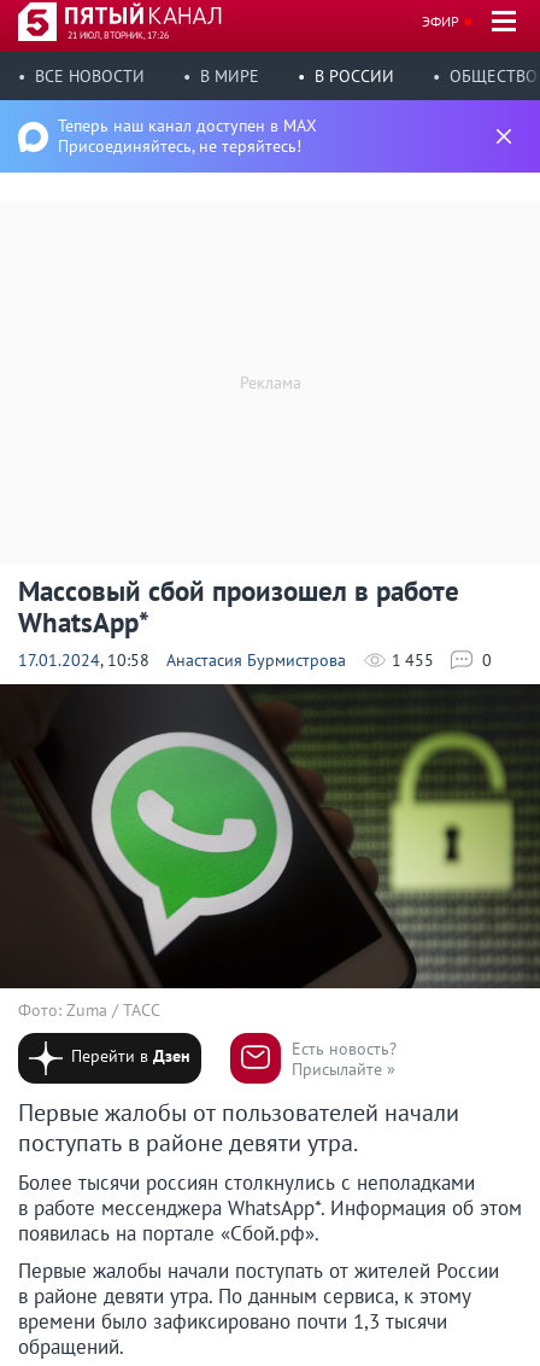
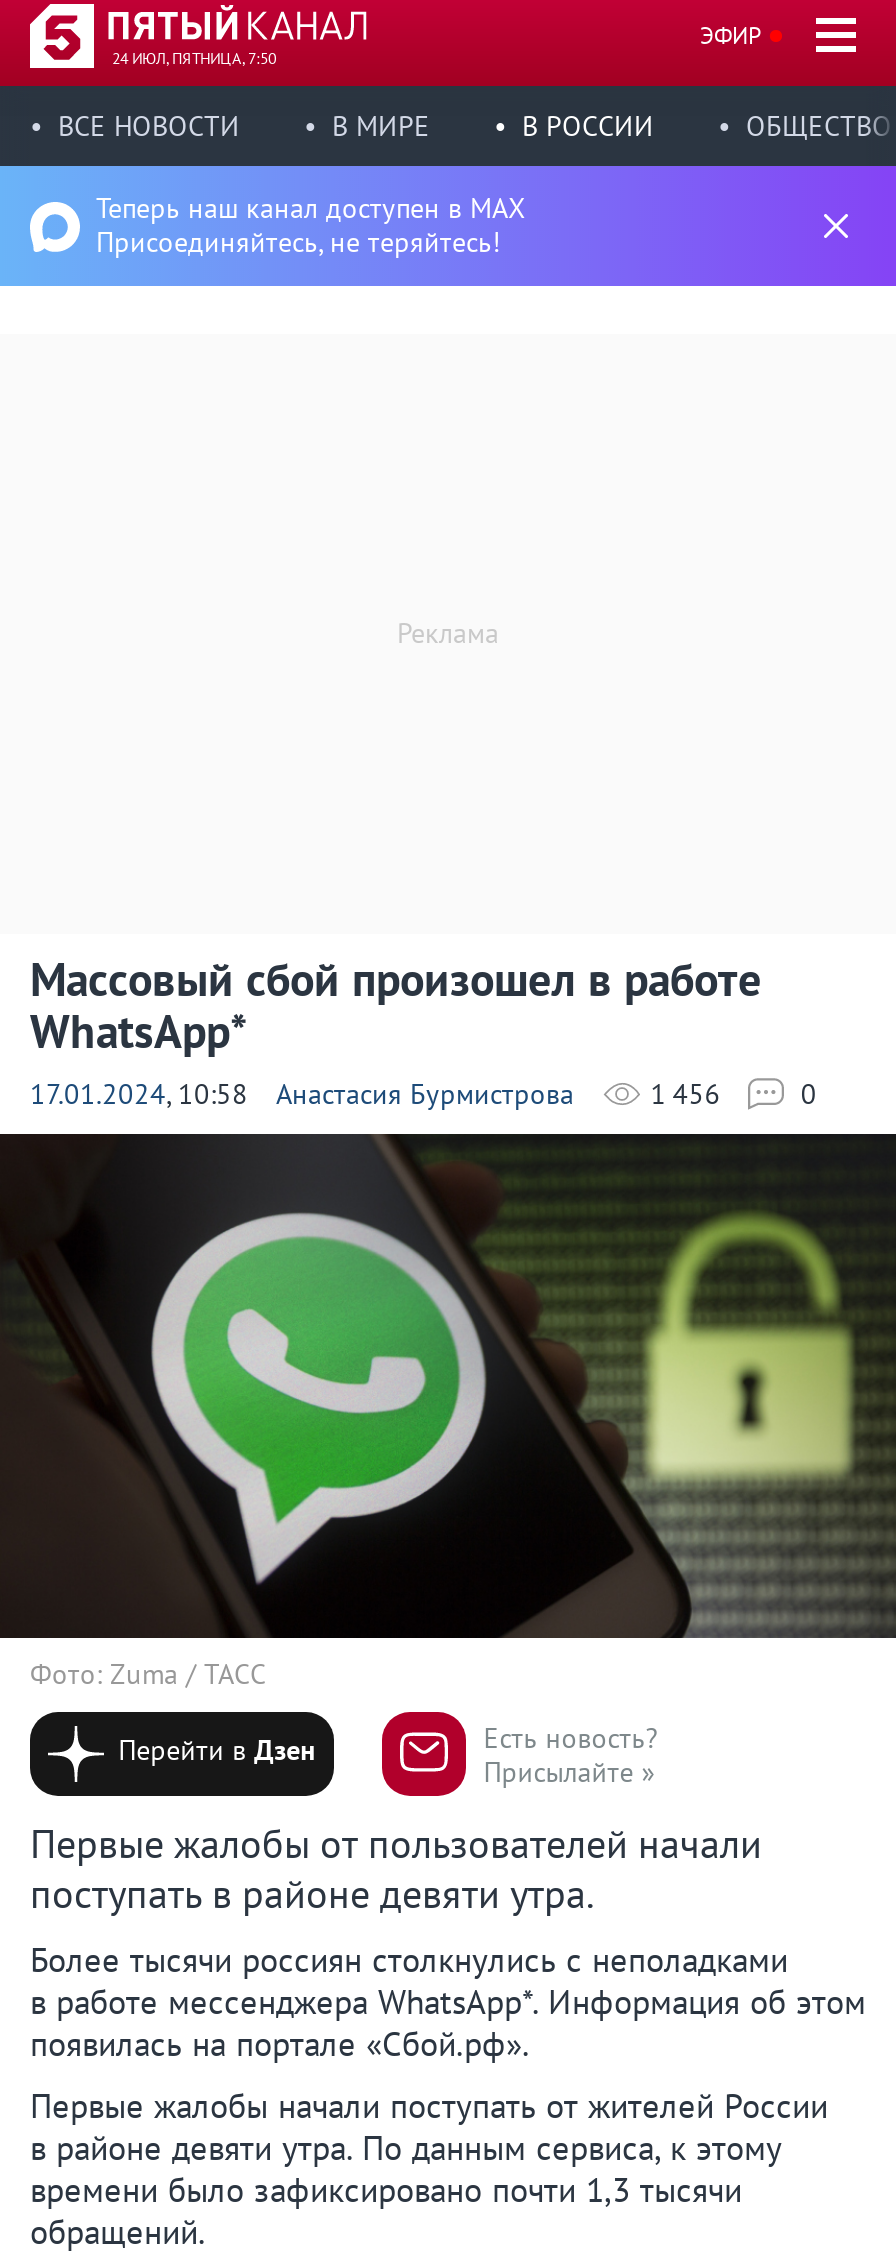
[67,29,169,41] 21 ИЮЛ, ВТОРНИК, 17:26 -> [112,48,276,68] 24 ИЮЛ, ПЯТНИЦА, 7:50
[392,649,434,671] 1 455 -> [650,1076,720,1112] 1 456

